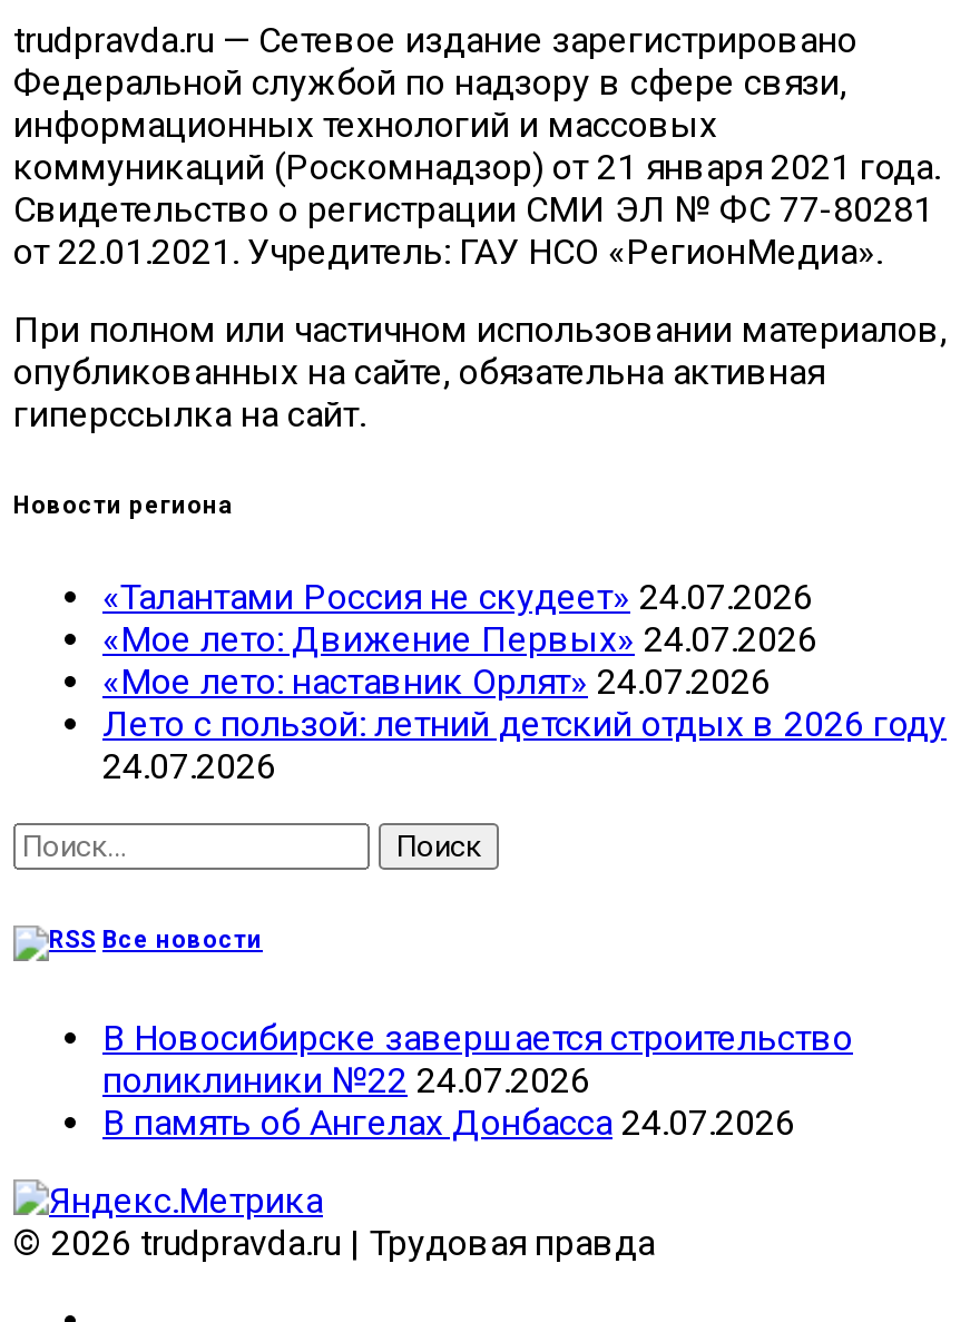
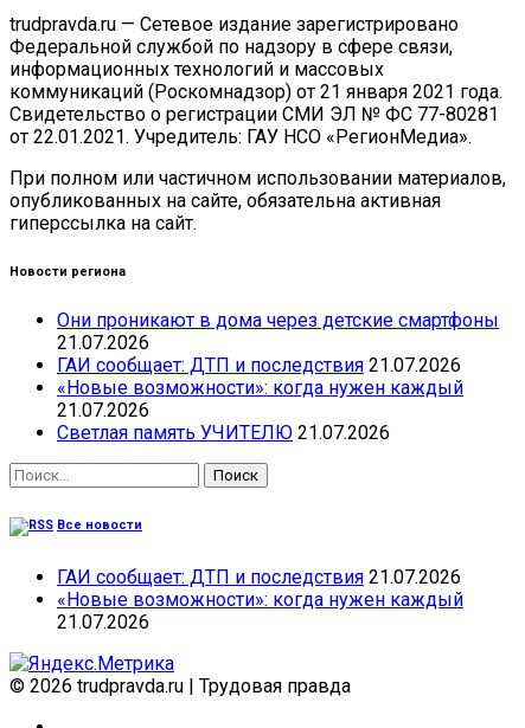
[102,576,947,788] «Талантами Россия не скудеет» 24.07.2026 | «Мое лето: Движение Первых» 24.07.2026 | «Мое лето: наставник Орлят» 24.07.2026 | Лето с пользой: летний детский отдых в 2026 году | 24.07.2026 -> [57,309,499,444] Они проникают в дома через детские смартфоны | 21.07.2026 | ГАИ сообщает: ДТП и последствия 21.07.2026 | «Новые возможности»: когда нужен каждый | 21.07.2026 | Светлая память УЧИТЕЛЮ 21.07.2026
[102,1017,853,1144] В Новосибирске завершается строительство | поликлиники №22 24.07.2026 | В память об Ангелах Донбасса 24.07.2026 -> [57,566,463,634] ГАИ сообщает: ДТП и последствия 21.07.2026 | «Новые возможности»: когда нужен каждый | 21.07.2026

